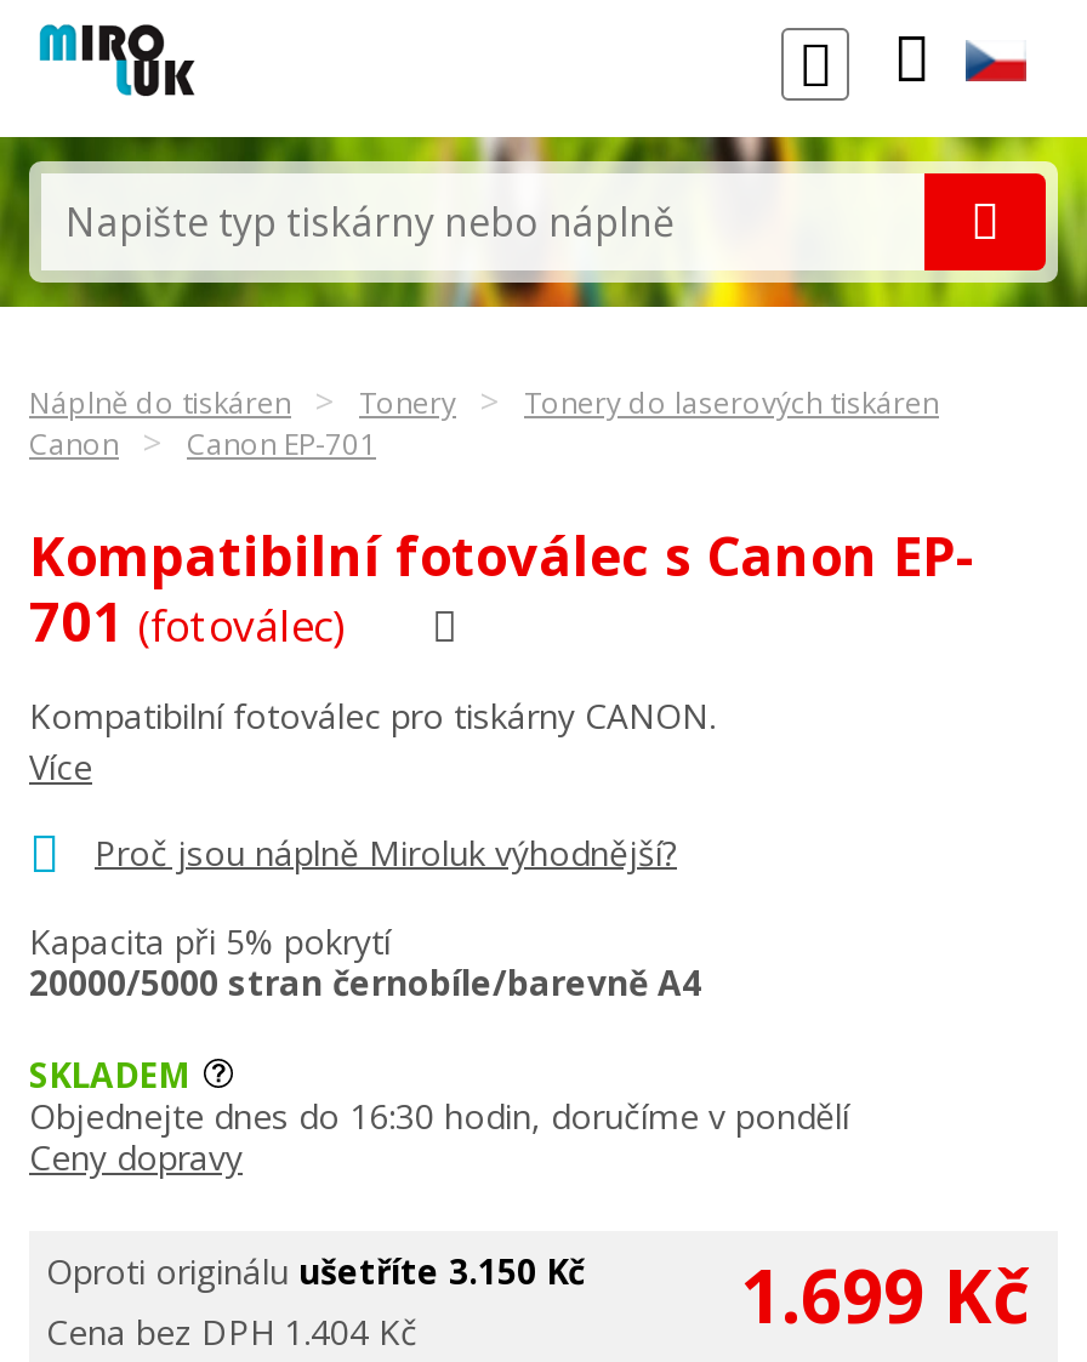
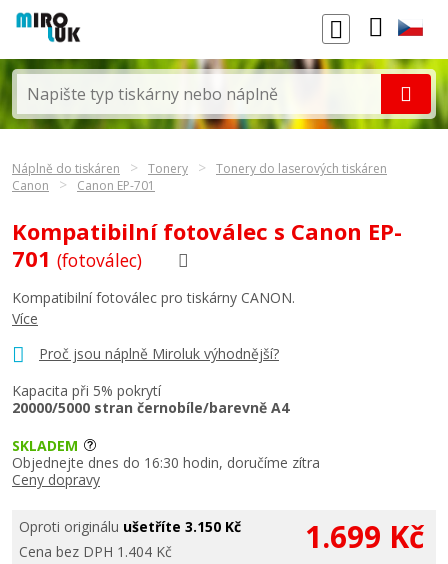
[29,1092,849,1138] Objednejte dnes do 16:30 hodin, doručíme v pondělí -> [12,452,320,471] Objednejte dnes do 16:30 hodin, doručíme zítra

